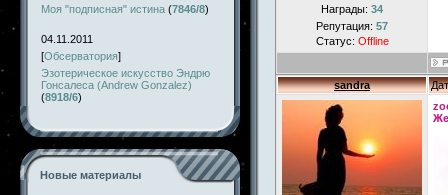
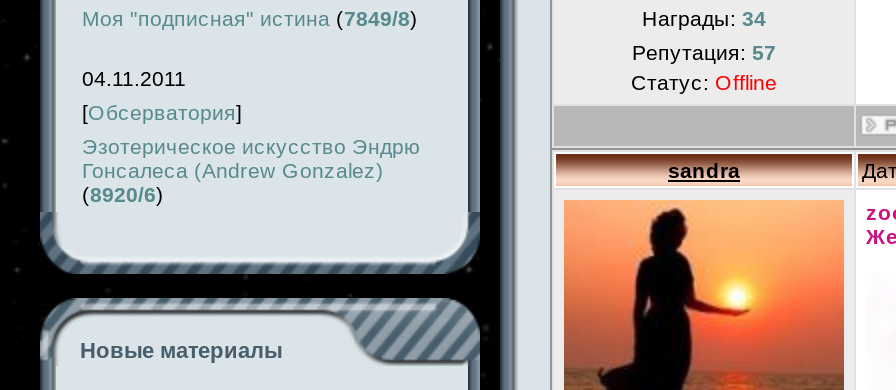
[41,3,209,15] Моя "подписная" истина (7846/8) -> [82,6,418,30] Моя "подписная" истина (7849/8)
[41,91,82,103] (8918/6) -> [82,182,164,206] (8920/6)

